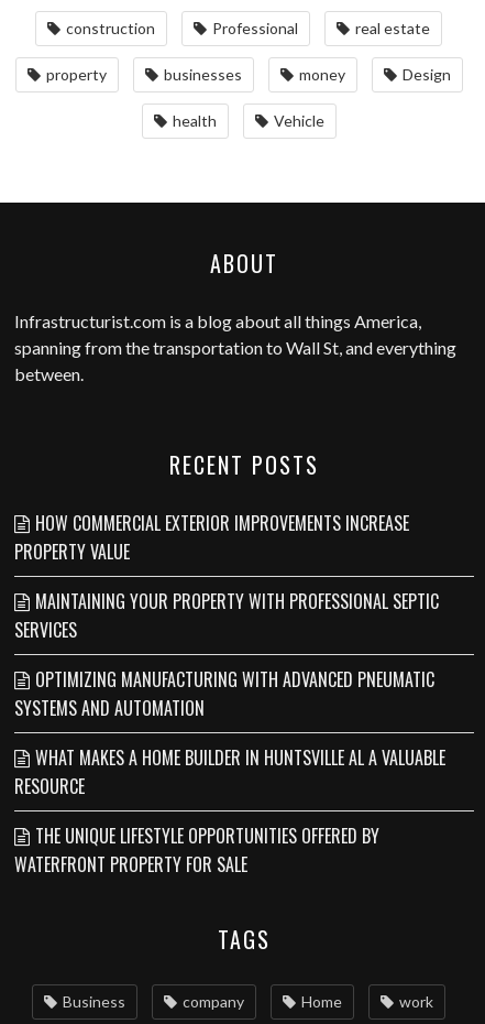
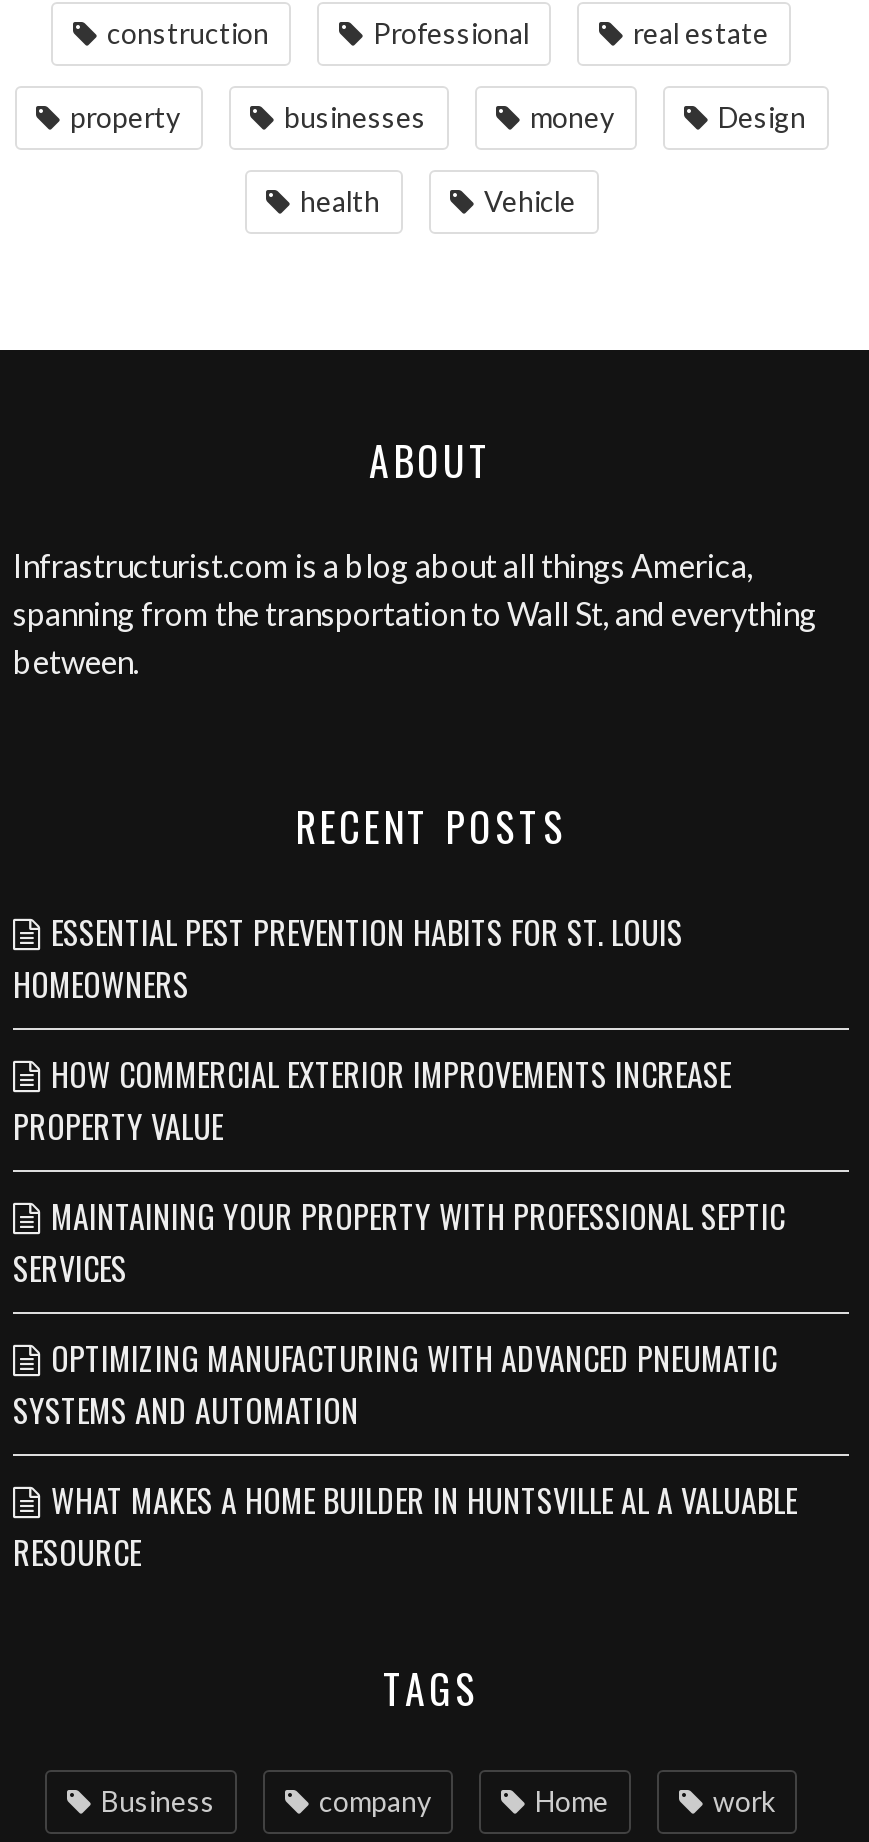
none -> [13,908,683,1008] ESSENTIAL PEST PREVENTION HABITS FOR ST. LOUIS | HOMEOWNERS
moved [14,510,445,800] -> [13,1050,797,1576]: HOW COMMERCIAL EXTERIOR IMPROVEMENTS INCREASE | PROPERTY VALUE | MAINTAINING YOUR PROPERTY WITH PROFESSIONAL SEPTIC | SERVICES | OPTIMIZING MANUFACTURING WITH ADVANCED PNEUMATIC | SYSTEMS AND AUTOMATION | WHAT MAKES A HOME BUILDER IN HUNTSVILLE AL A VALUABLE | RESOURCE
[14,823,379,878] THE UNIQUE LIFESTYLE OPPORTUNITIES OFFERED BY | WATERFRONT PROPERTY FOR SALE -> none

